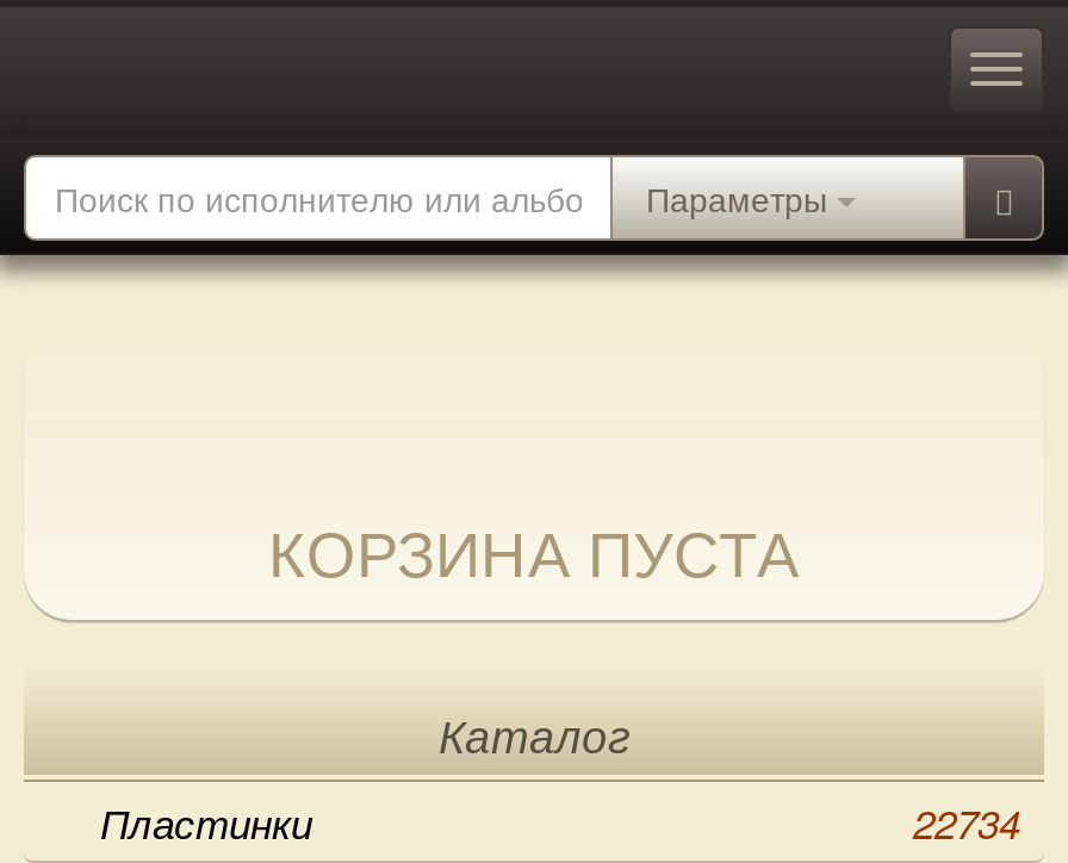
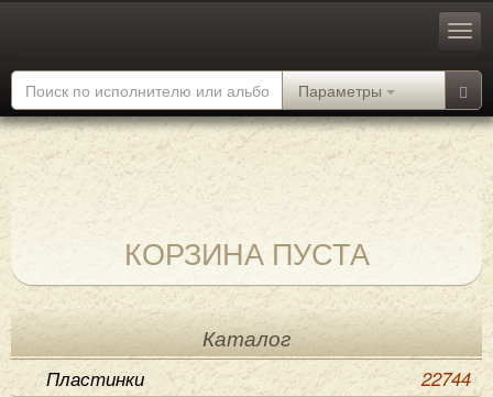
[913,794,1020,851] 22734 -> [421,365,471,392] 22744

